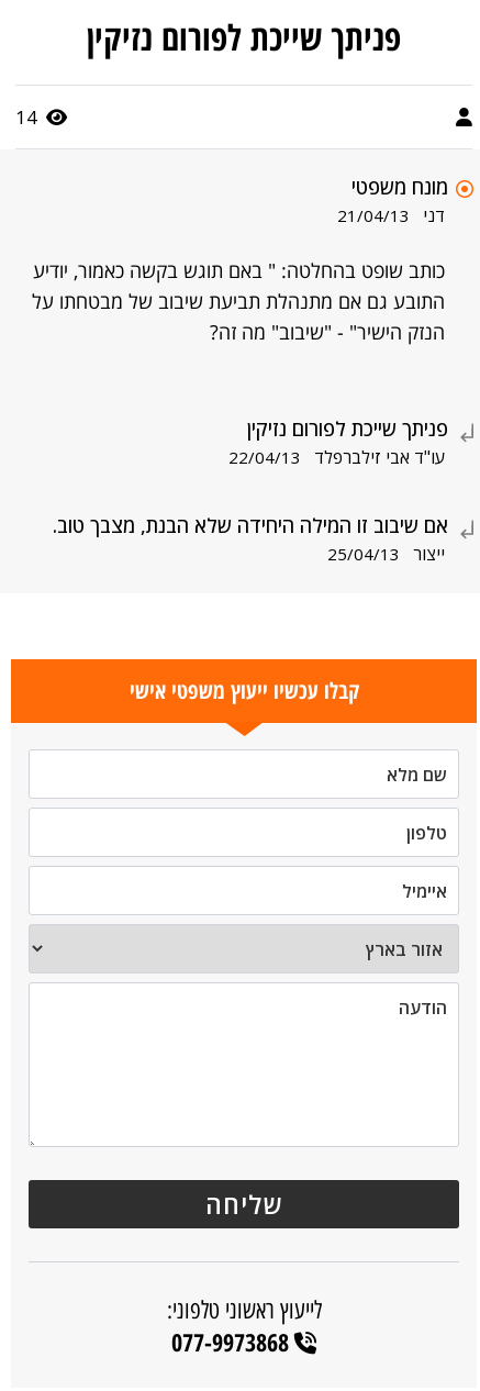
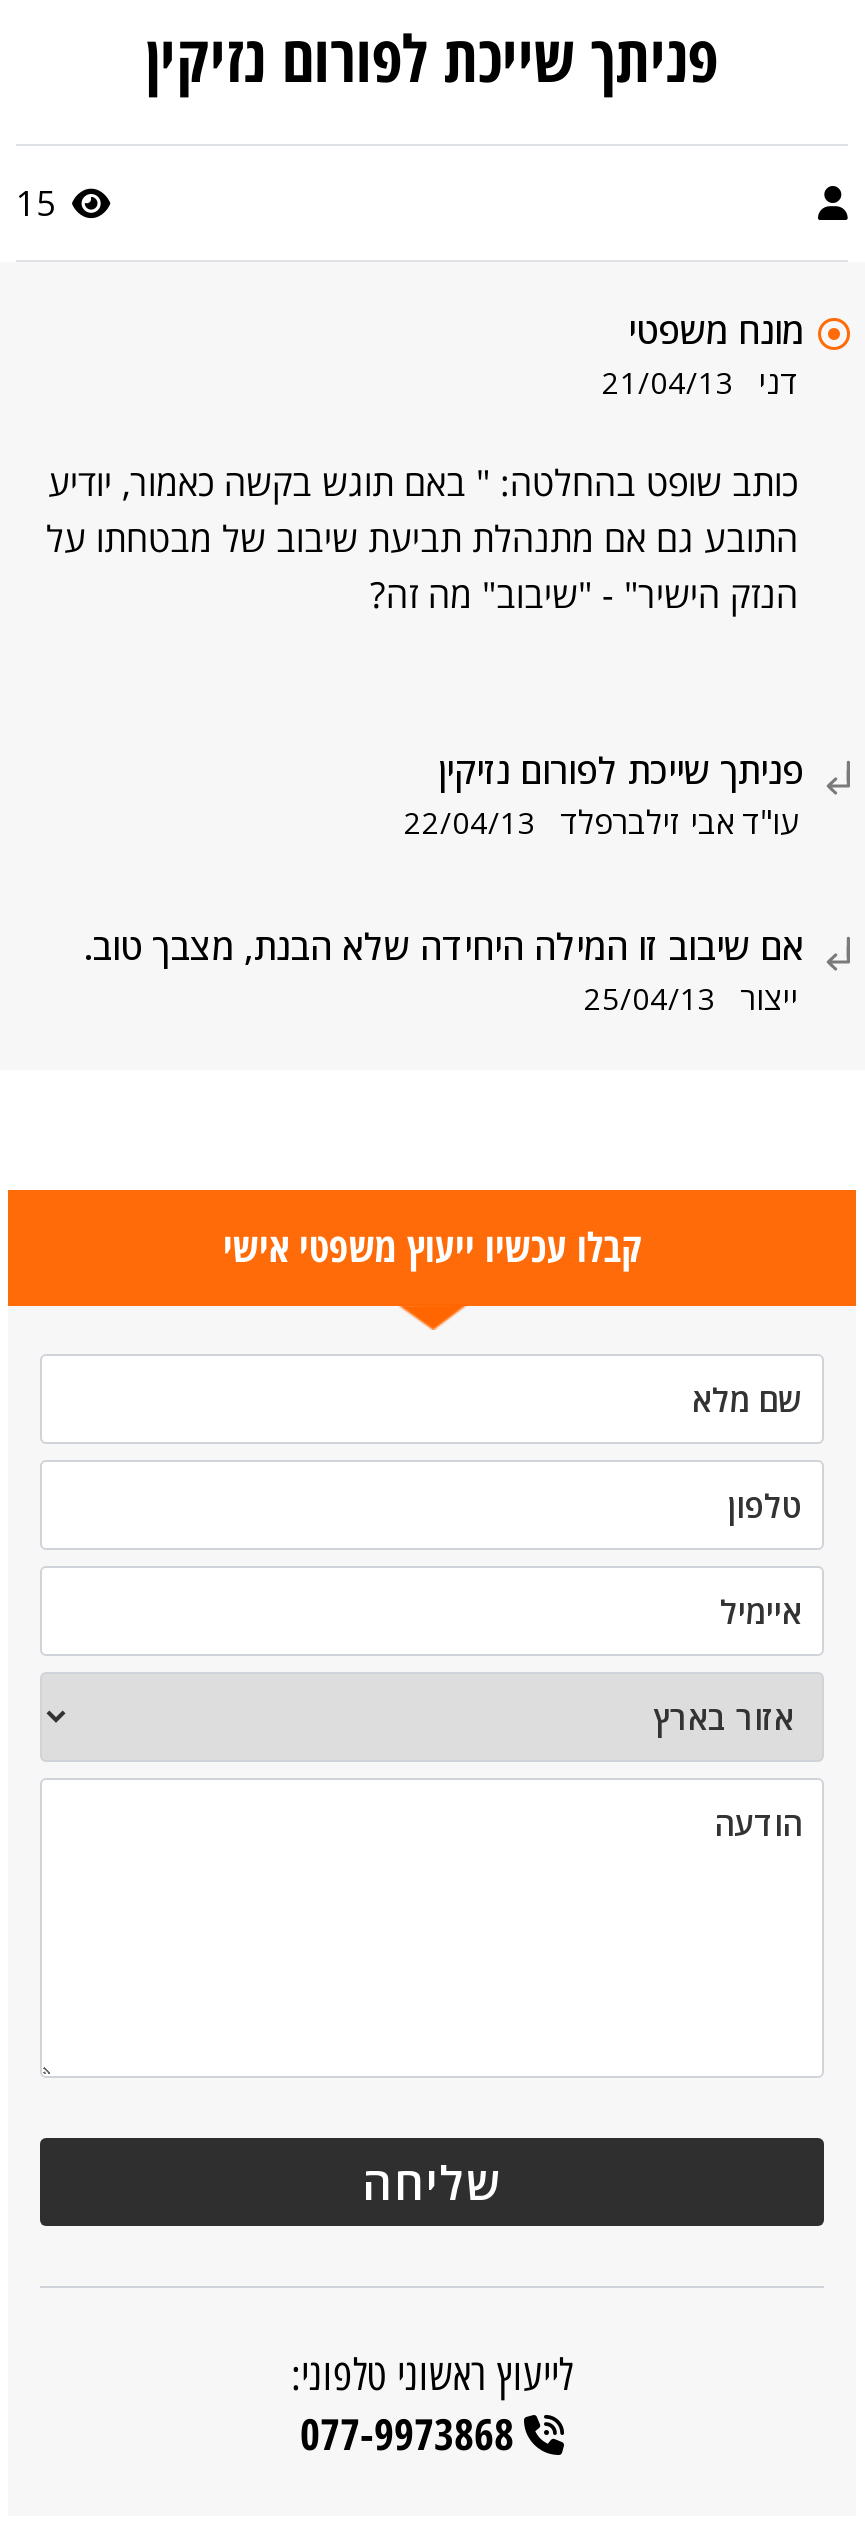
[15,104,37,130] 14 -> [16,180,56,226] 15

